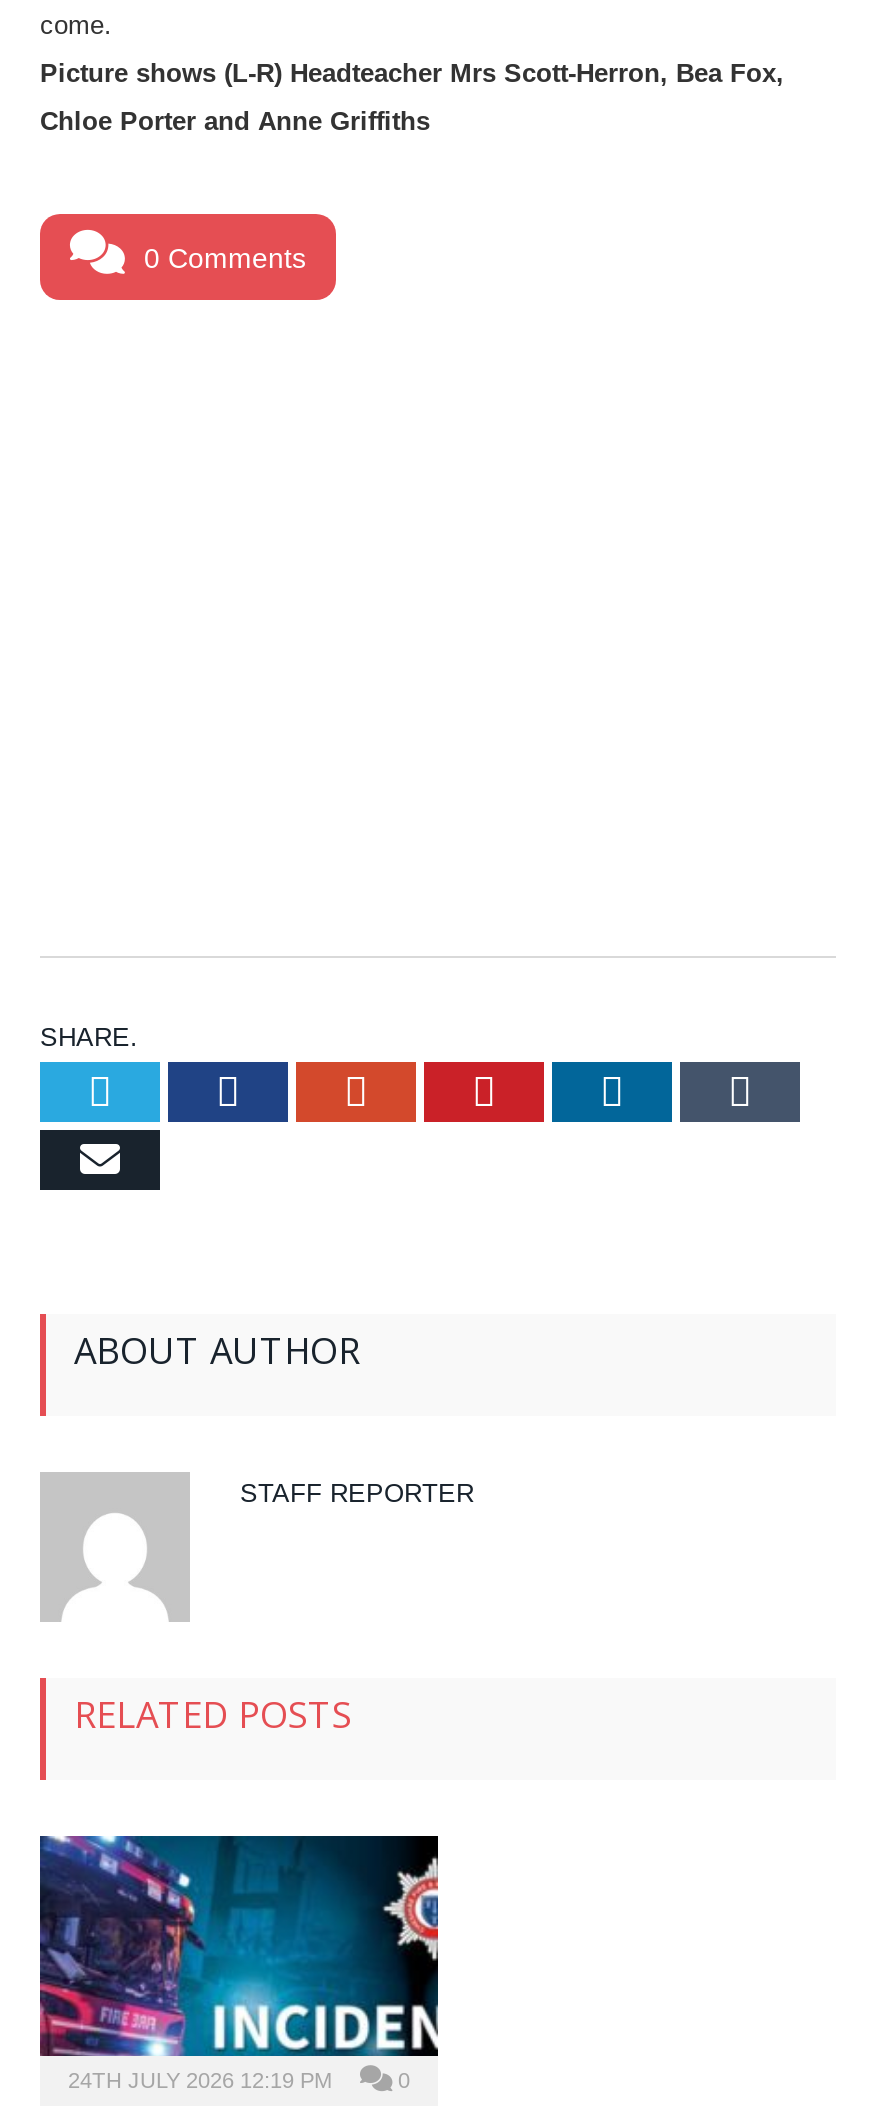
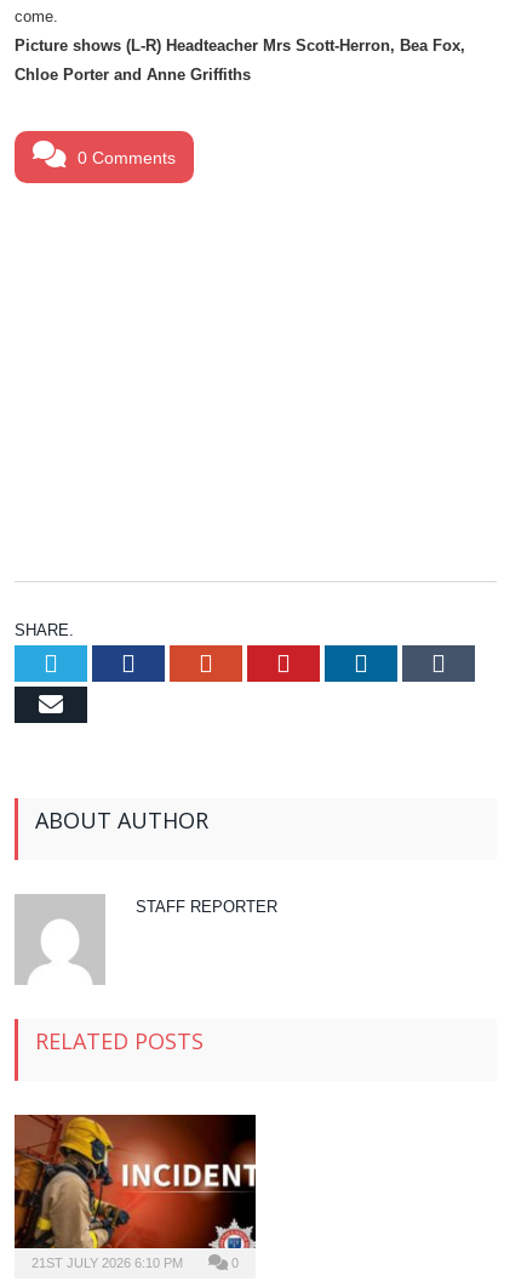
[38,1834,440,2091] [image] | 24TH JULY 2026 12:19 PM -> [13,1114,257,1270] [image] | 21ST JULY 2026 6:10 PM

